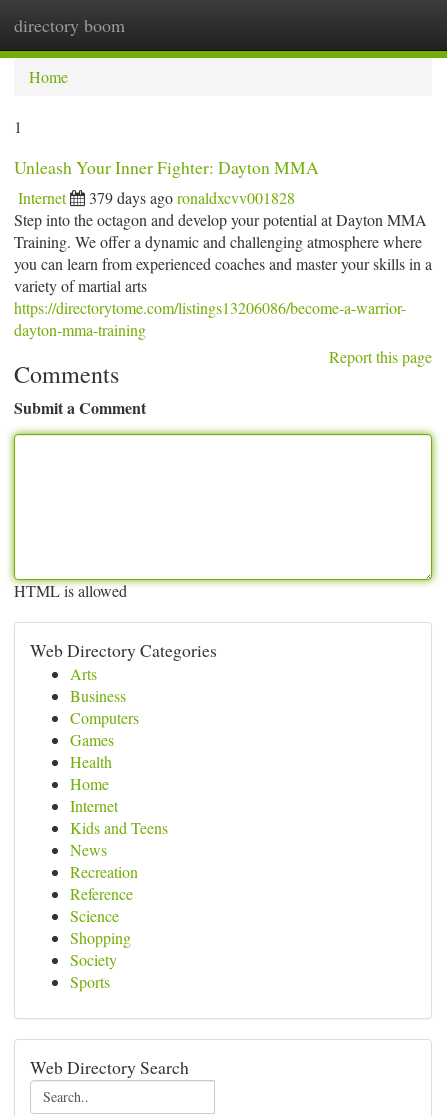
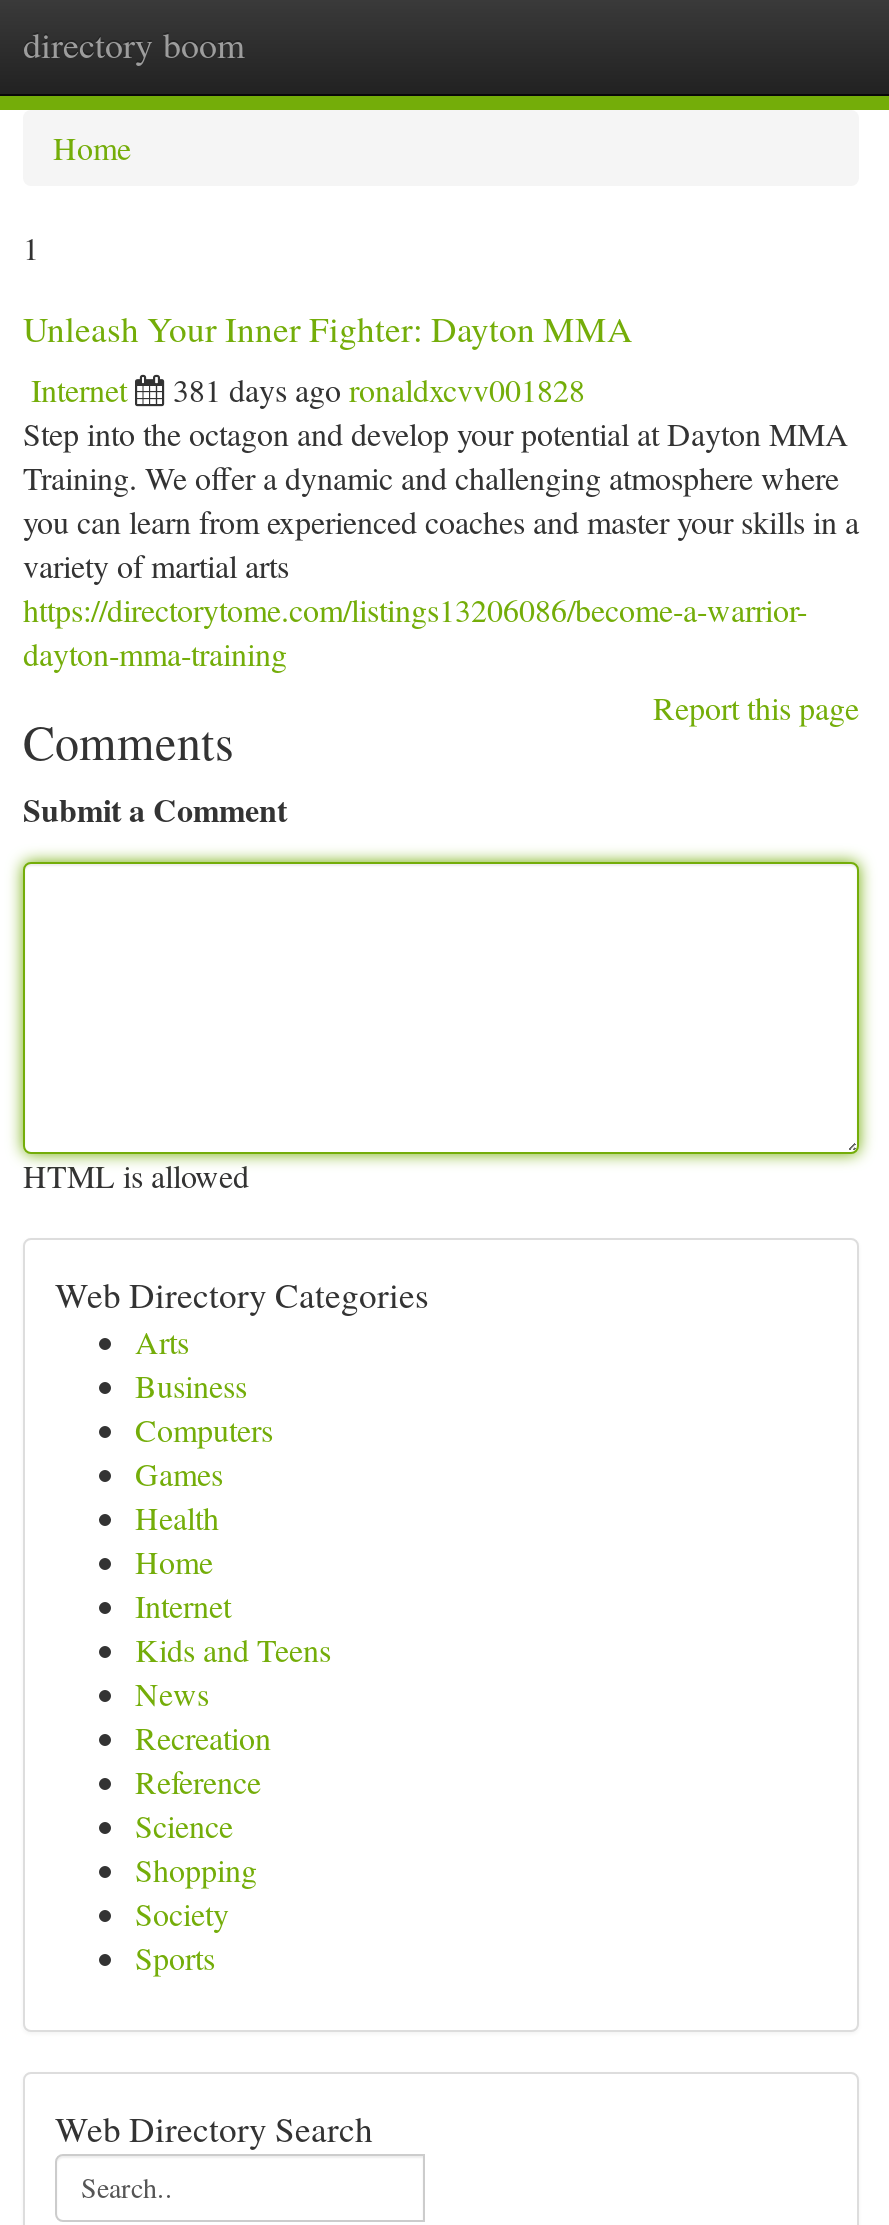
[89,187,295,208] 379 days ago ronaldxcvv001828 -> [173,368,585,410] 381 days ago ronaldxcvv001828

